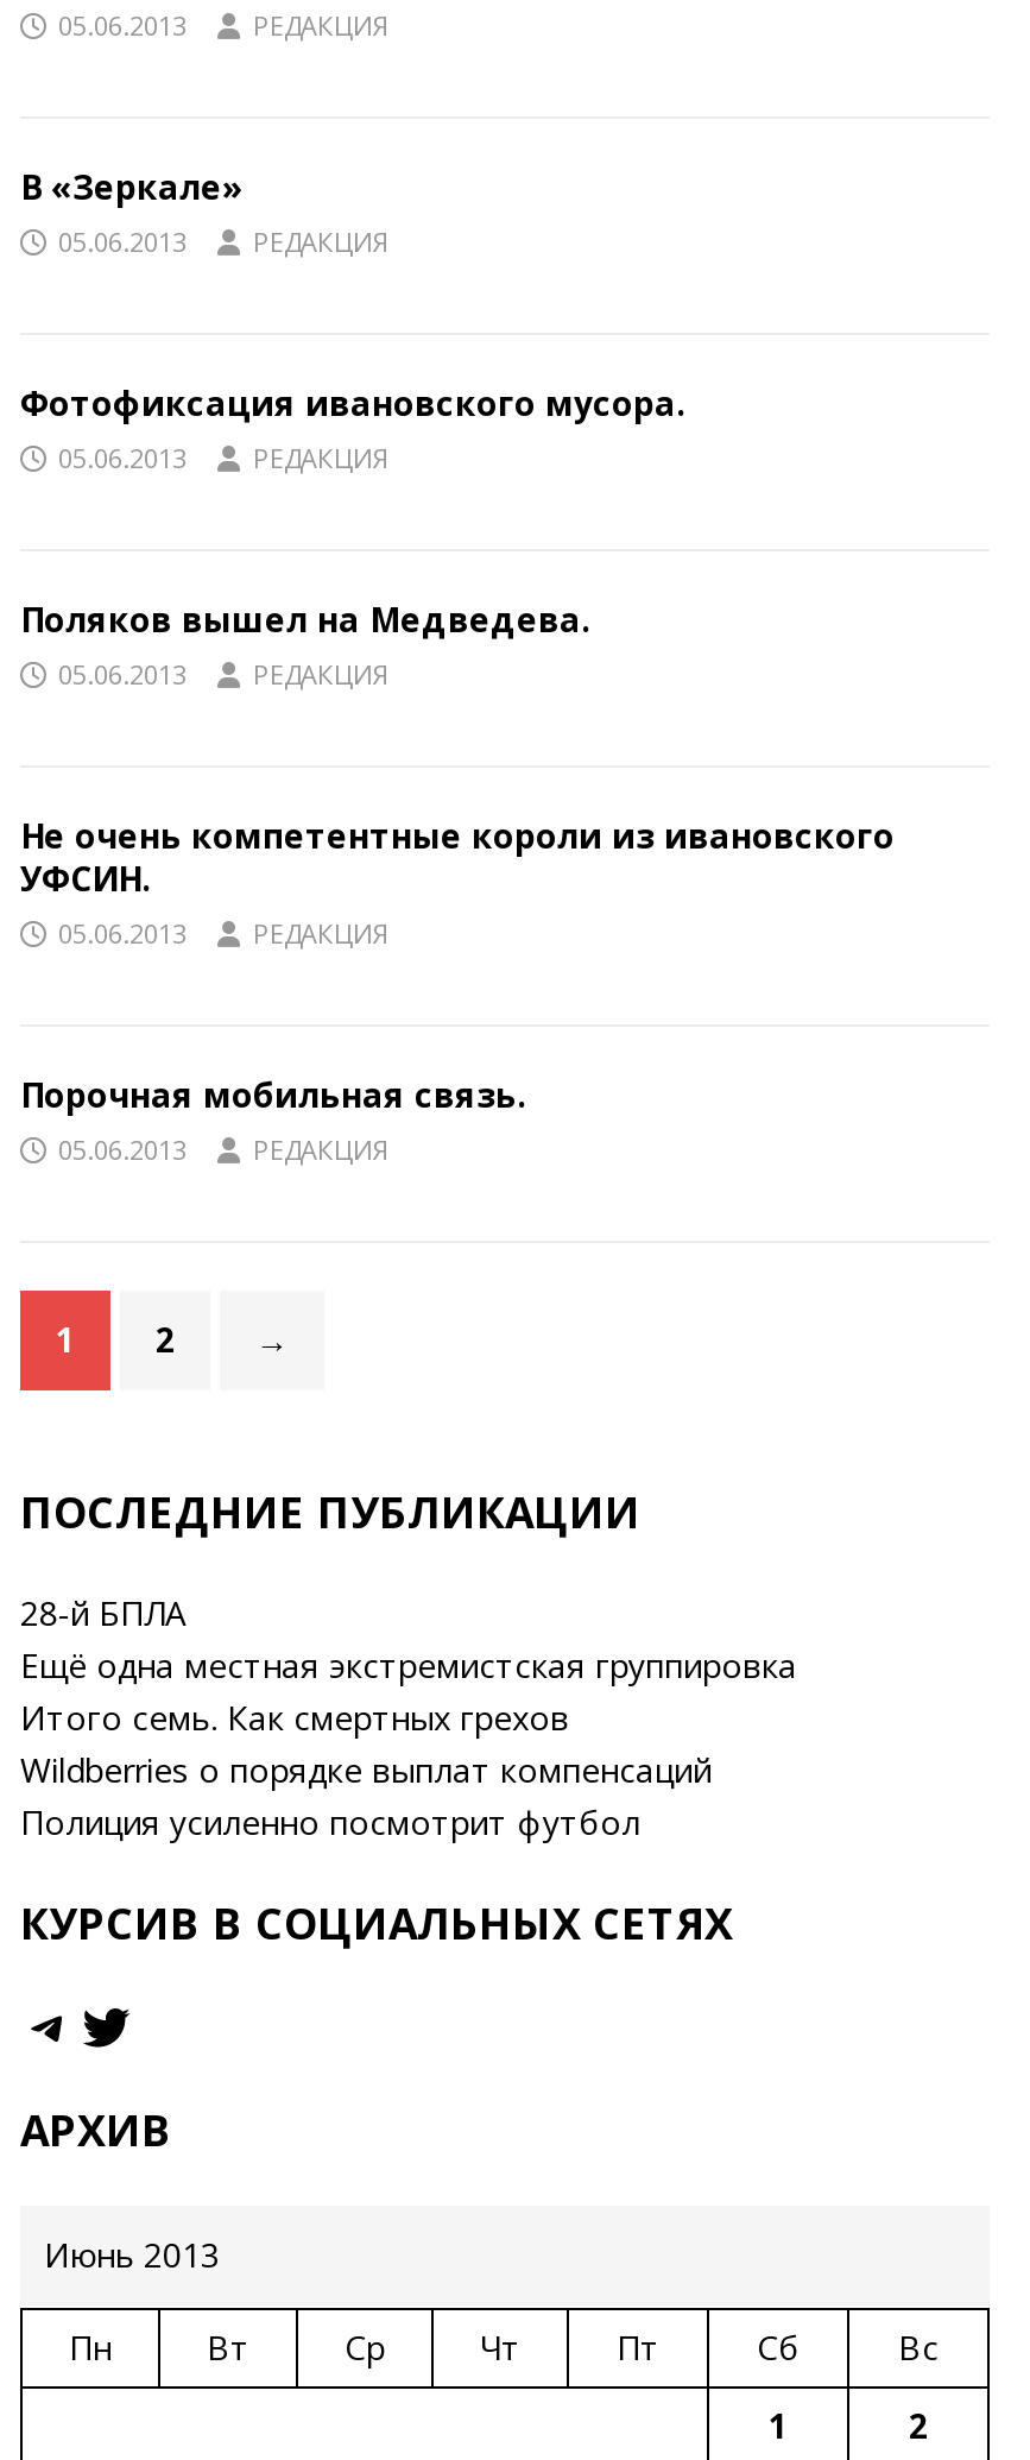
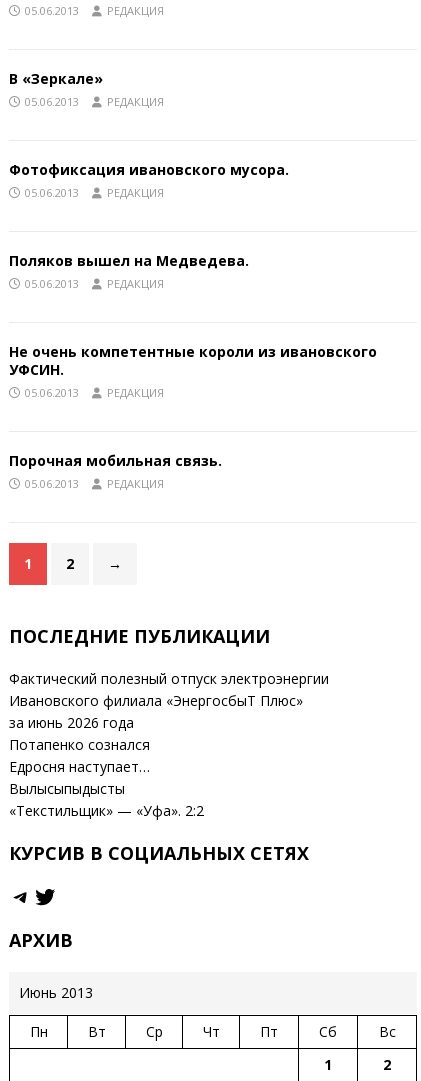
[20,1590,797,1844] 28-й БПЛА | Ещё одна местная экстремистская группировка | Итого семь. Как смертных грехов | Wildberries о порядке выплат компенсаций | Полиция усиленно посмотрит футбол -> [9,669,329,820] Фактический полезный отпуск электроэнергии | Ивановского филиала «ЭнергосбыТ Плюс» | за июнь 2026 года | Потапенко сознался | Едросня наступает… | Вылысыпыдысты | «Текстильщик» — «Уфа». 2:2

